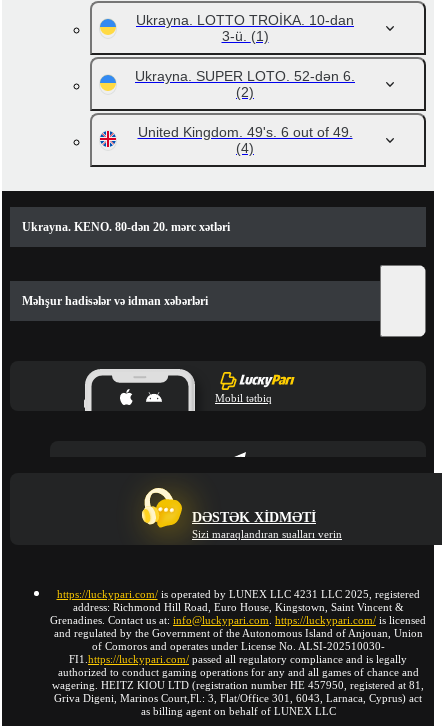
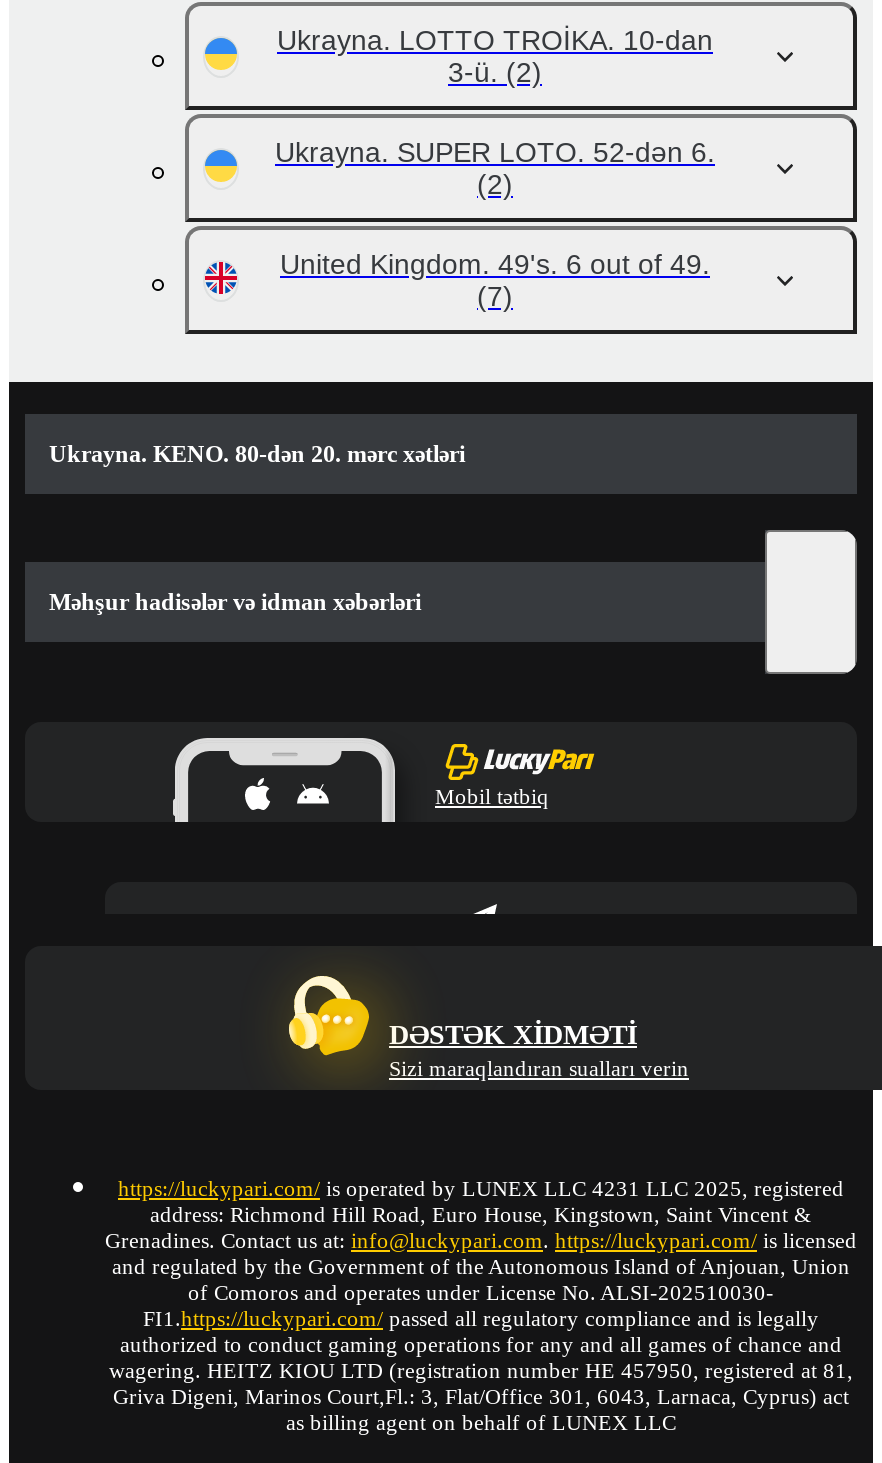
[221,28,268,44] 3-ü. (1) -> [448,56,542,88] 3-ü. (2)
[236,140,254,156] (4) -> [477,280,513,312] (7)

